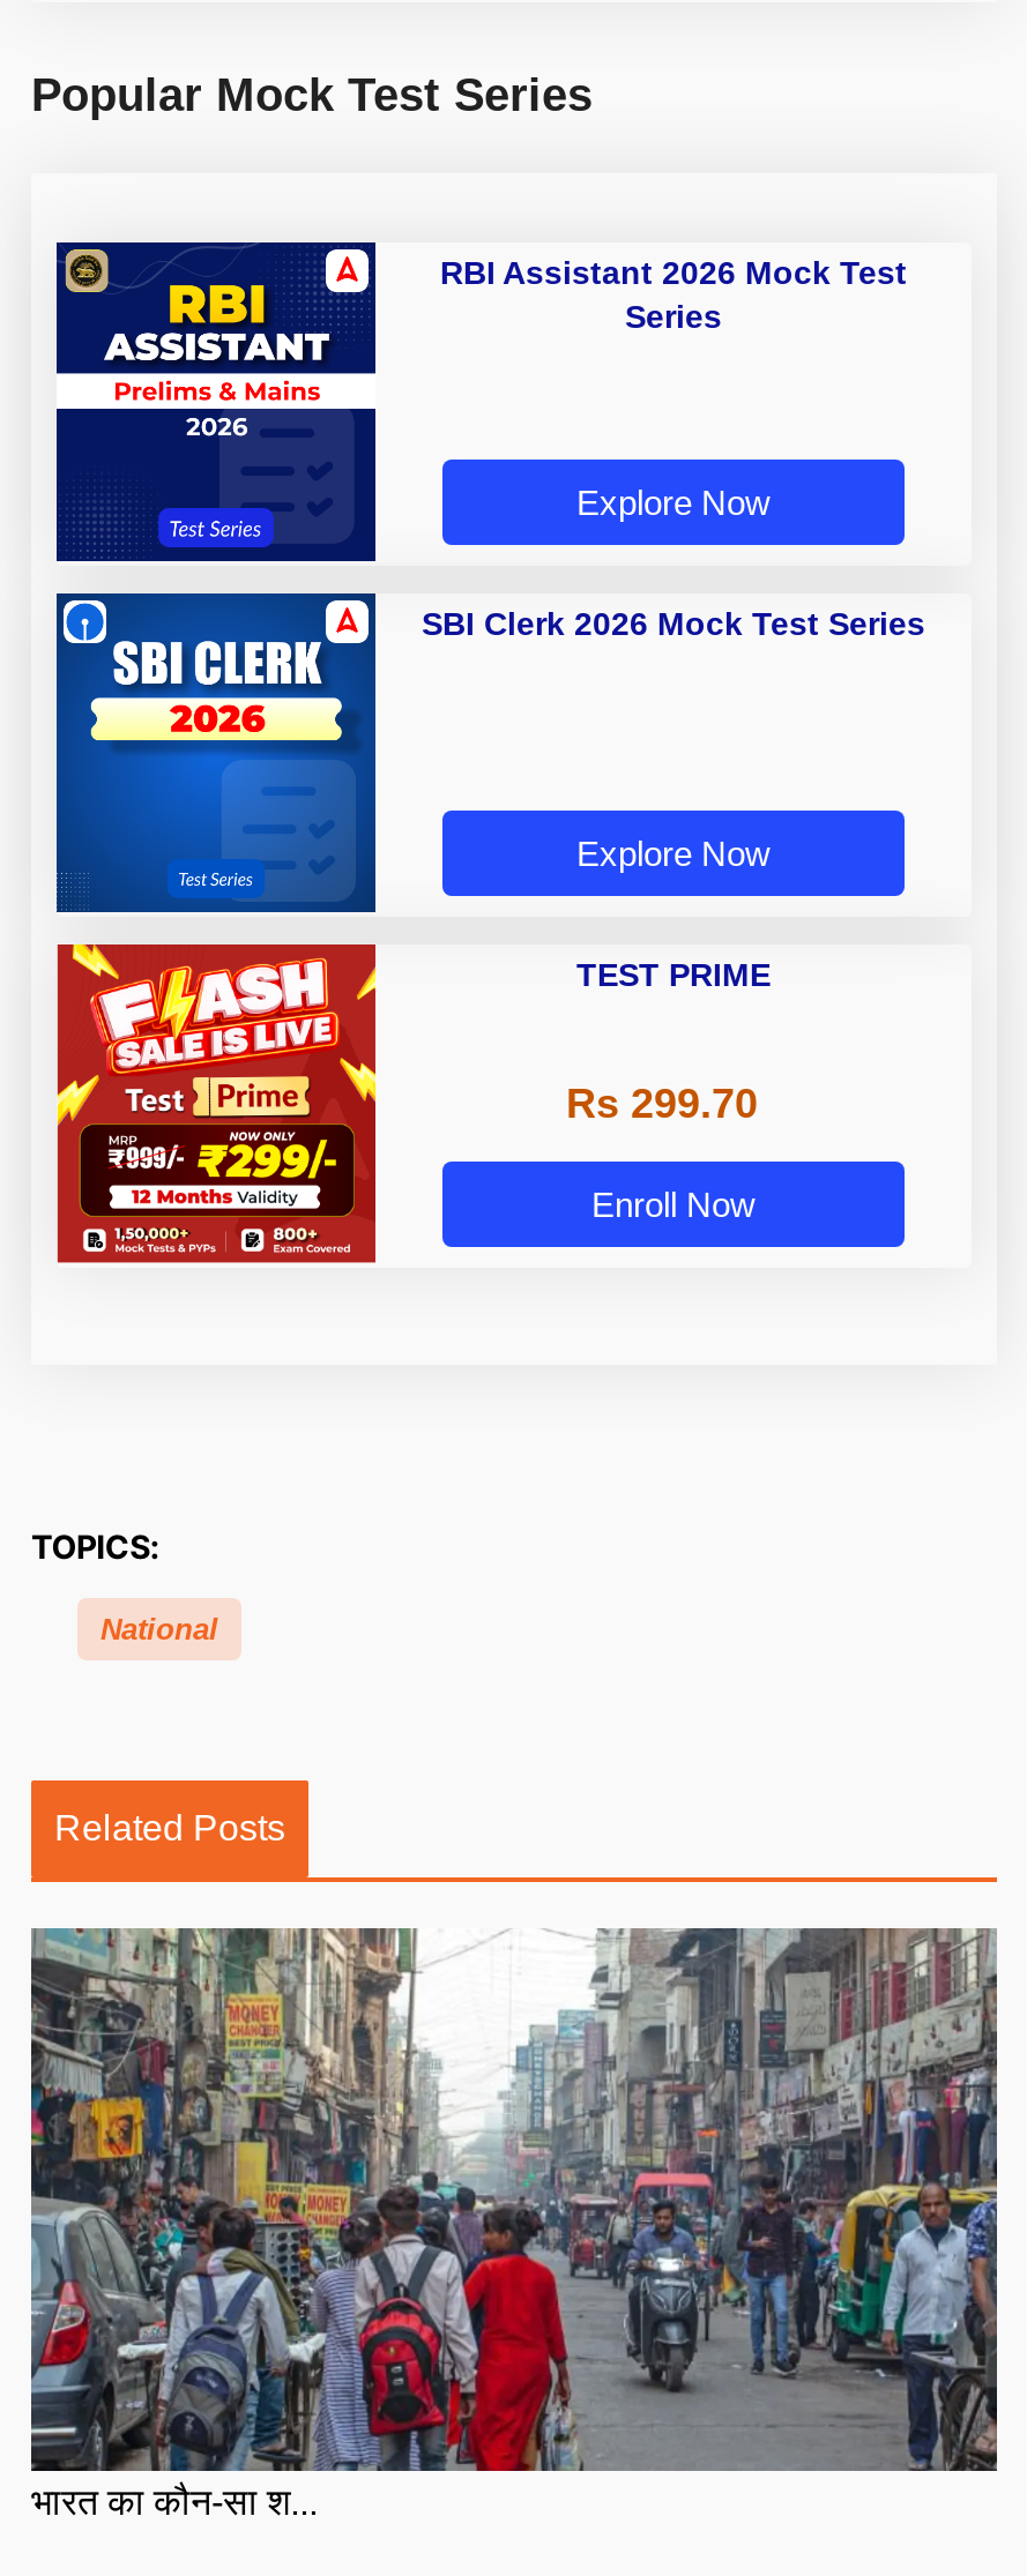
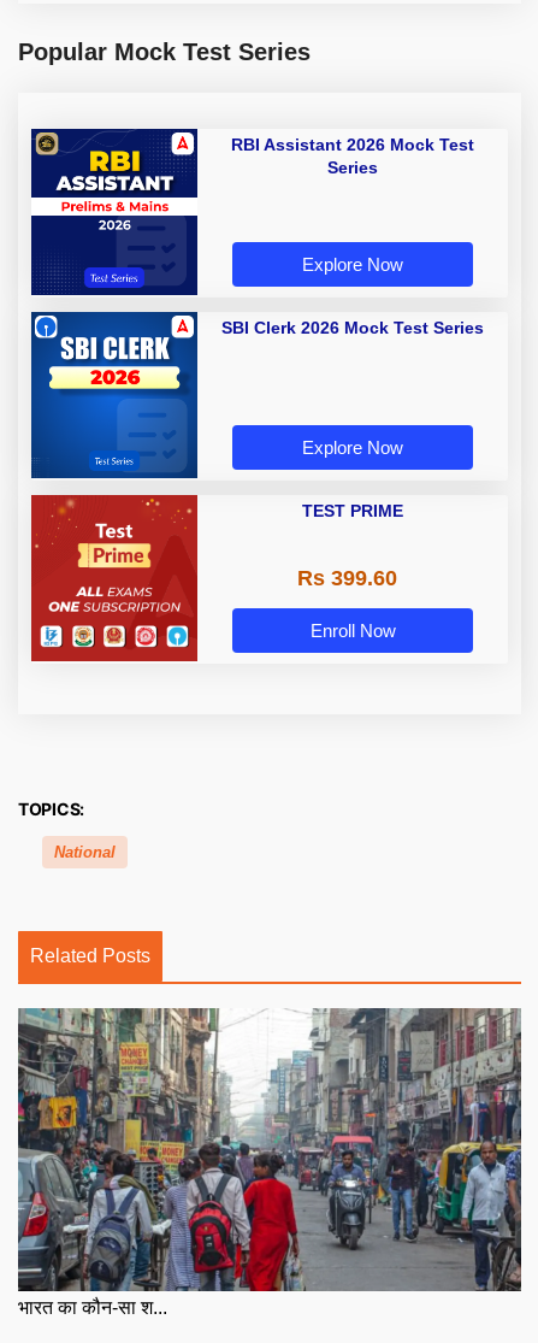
[54,942,378,1256] [image] -> [30,494,199,655] [image]
[566,1081,758,1128] Rs 299.70 -> [297,566,397,591] Rs 399.60

